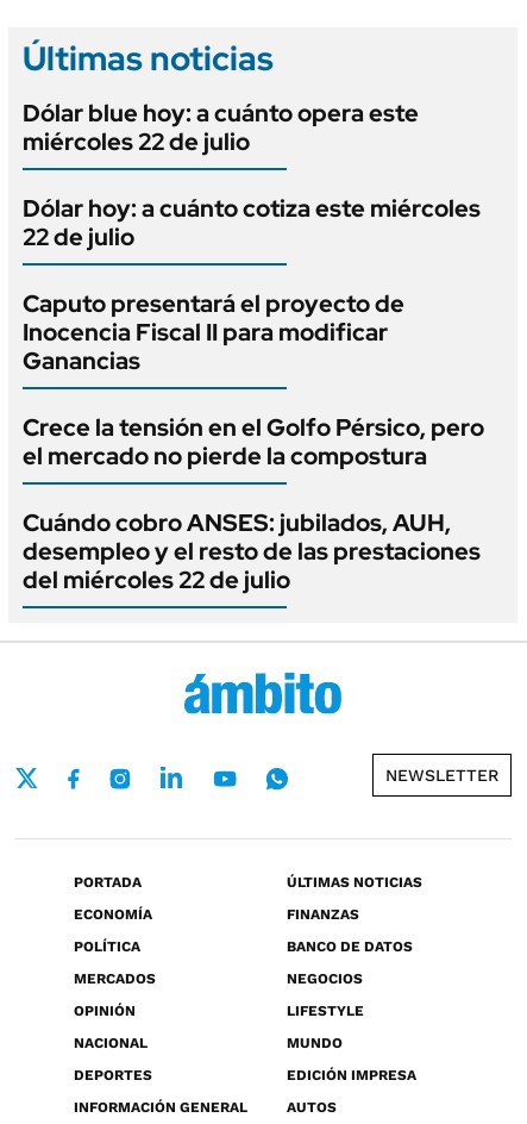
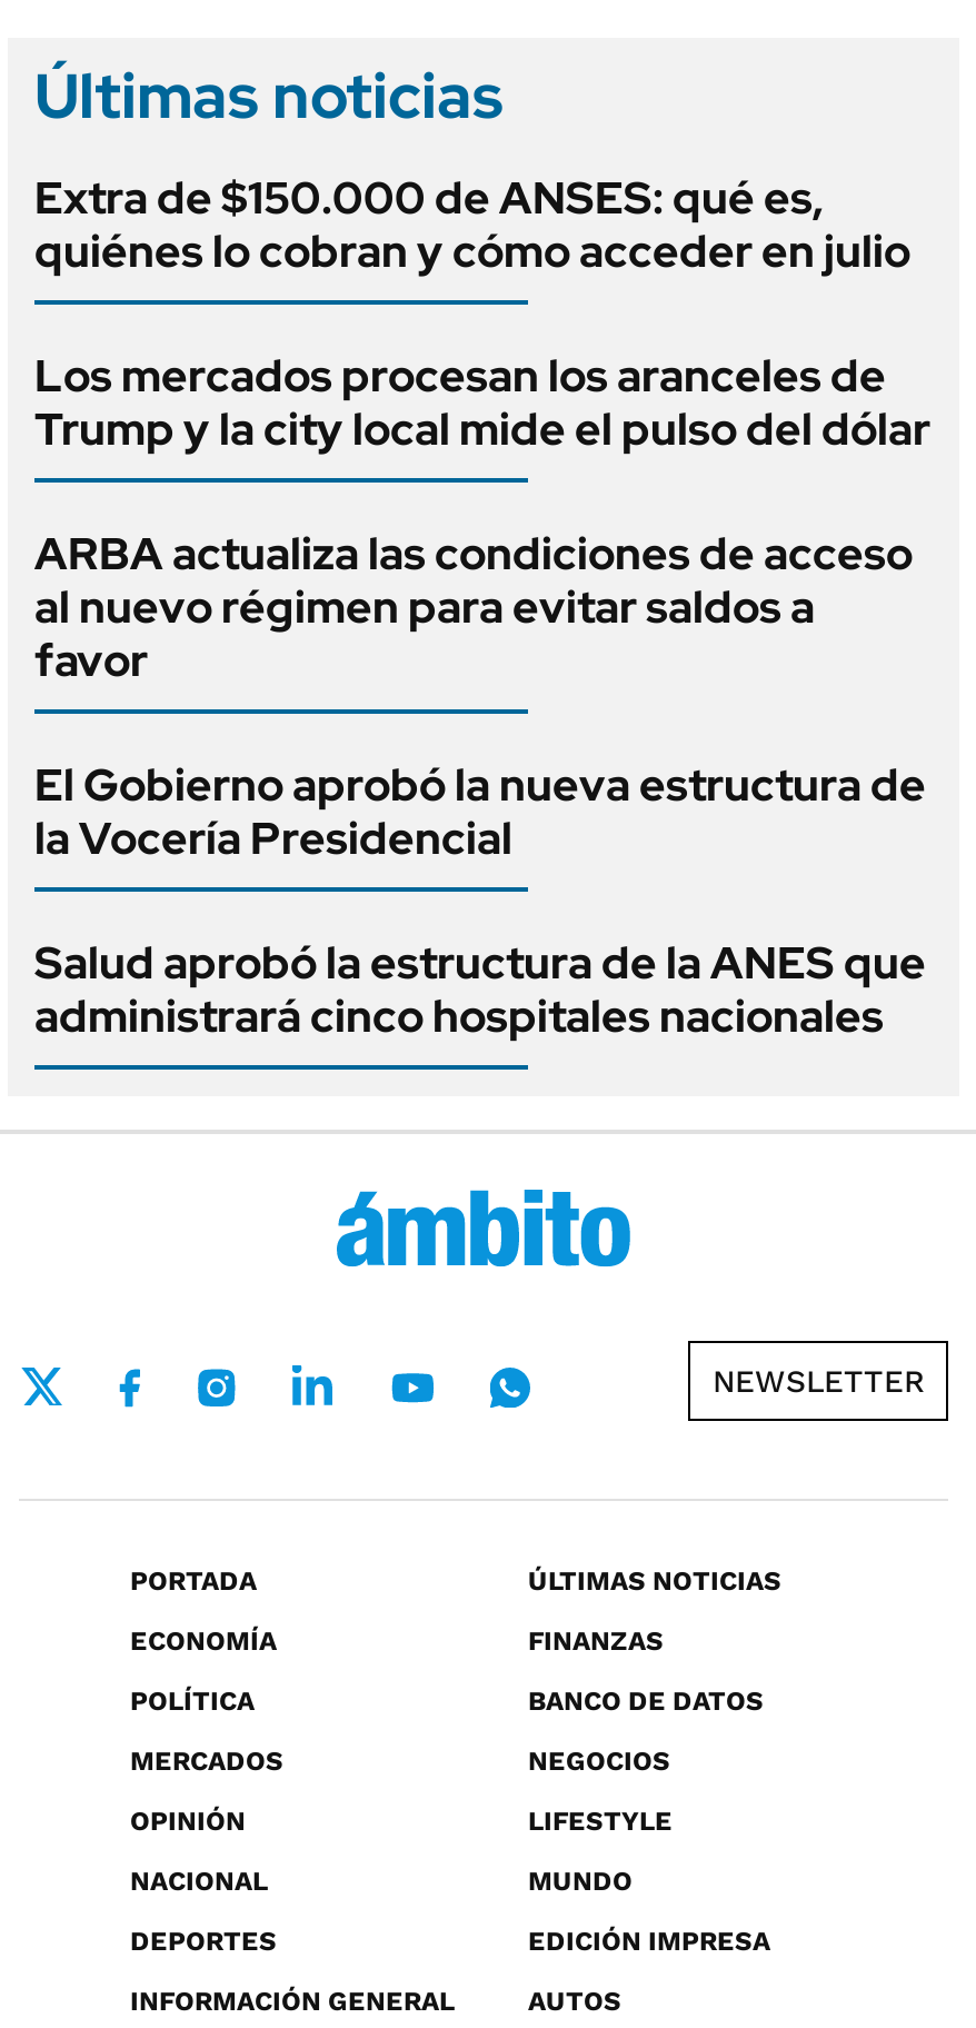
[23,97,419,157] Dólar blue hoy: a cuánto opera este | miércoles 22 de julio -> [34,168,910,279] Extra de $150.000 de ANSES: qué es, | quiénes lo cobran y cómo acceder en julio
[23,192,481,252] Dólar hoy: a cuánto cotiza este miércoles | 22 de julio -> [34,346,930,457] Los mercados procesan los aranceles de | Trump y la city local mide el pulso del dólar
[23,288,404,376] Caputo presentará el proyecto de | Inocencia Fiscal II para modificar | Ganancias -> [34,524,913,688] ARBA actualiza las condiciones de acceso | al nuevo régimen para evitar saldos a | favor
[23,411,484,471] Crece la tensión en el Golfo Pérsico, pero | el mercado no pierde la compostura -> [34,755,926,866] El Gobierno aprobó la nueva estructura de | la Vocería Presidencial
[23,507,481,595] Cuándo cobro ANSES: jubilados, AUH, | desempleo y el resto de las prestaciones | del miércoles 22 de julio -> [34,933,926,1044] Salud aprobó la estructura de la ANES que | administrará cinco hospitales nacionales

